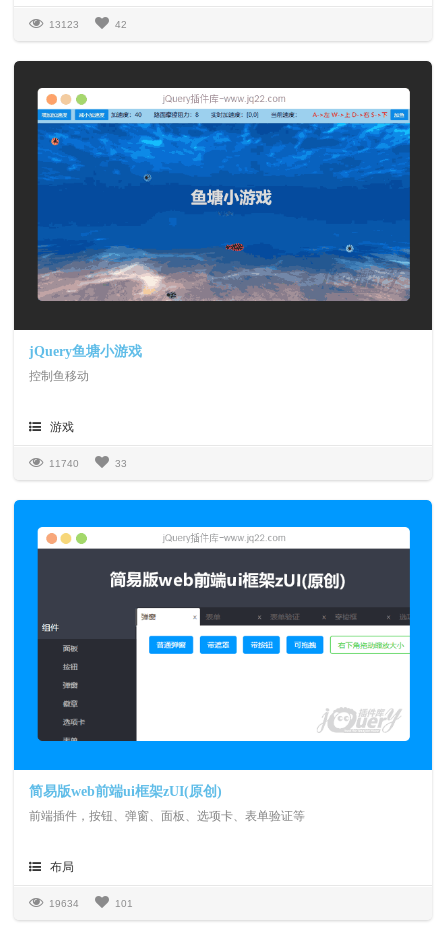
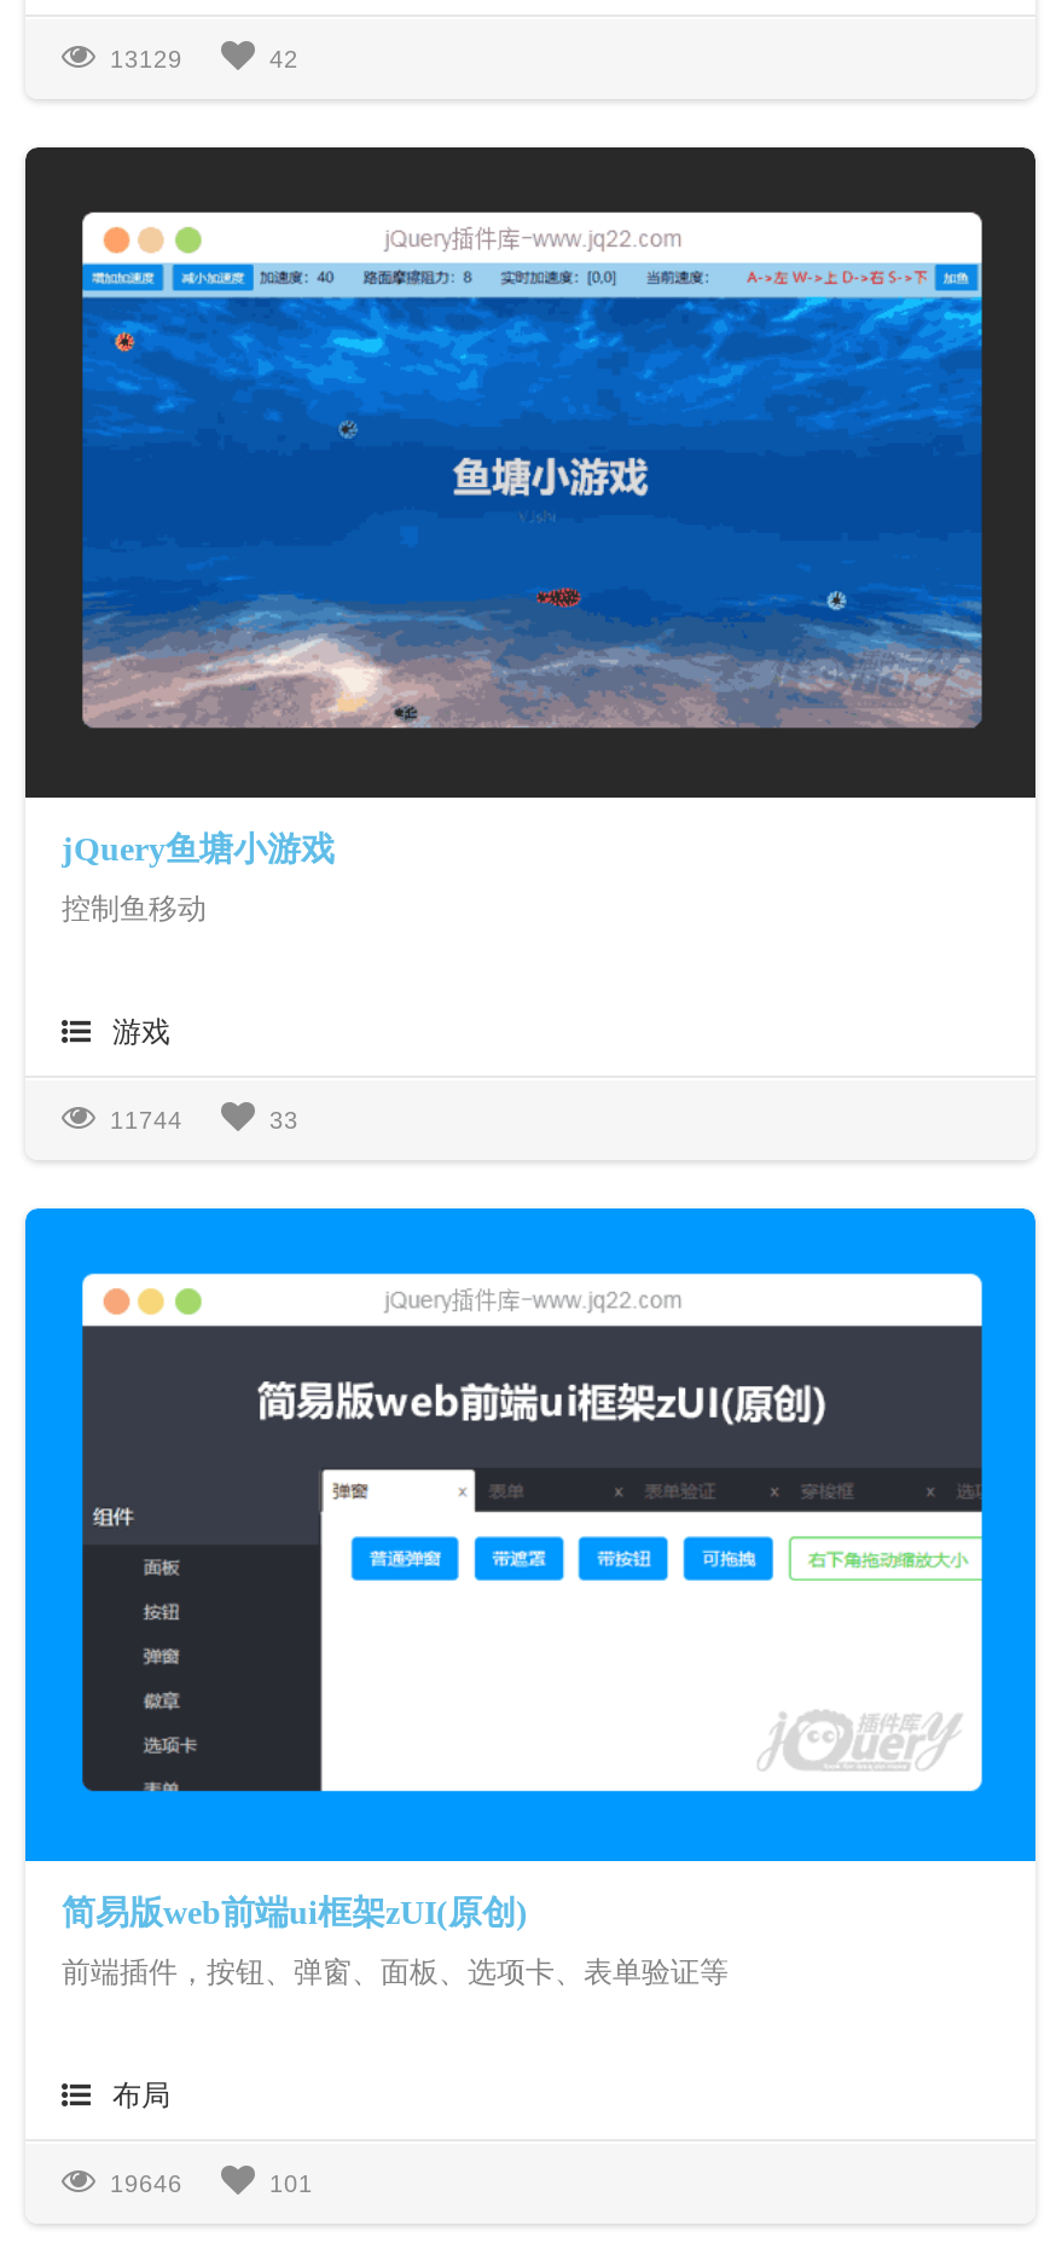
[43,19,79,30] 13123 -> [95,45,182,72] 13129
[43,458,79,469] 11740 -> [95,1108,182,1134] 11744
[43,898,79,909] 19634 -> [95,2170,182,2197] 19646

